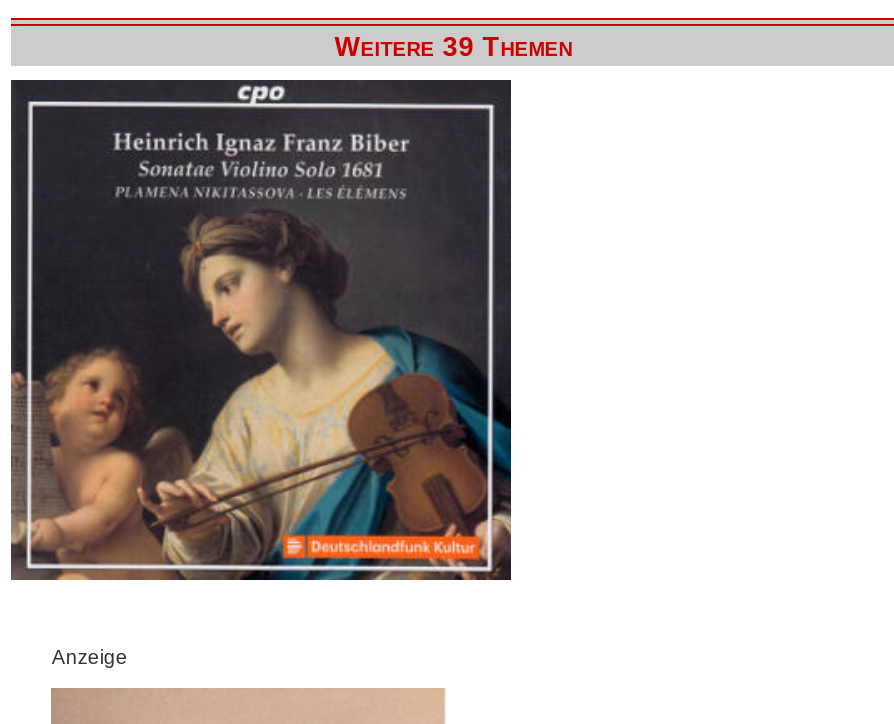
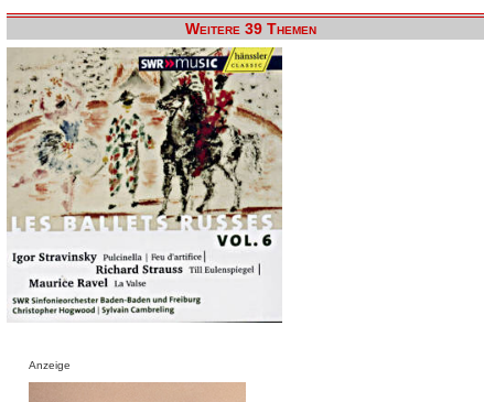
[9,78,513,582] [image] -> [6,46,283,323] [image]

